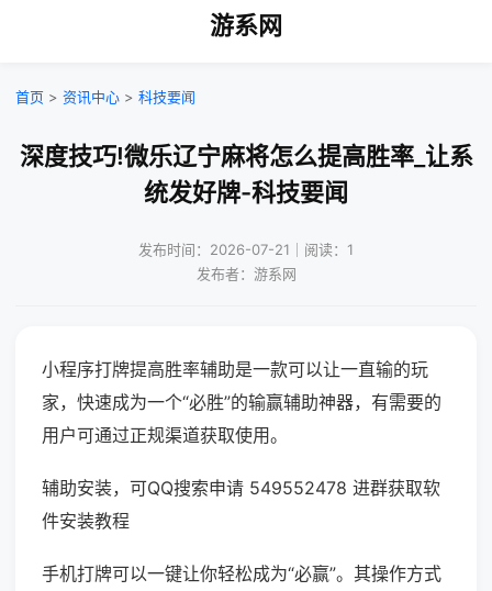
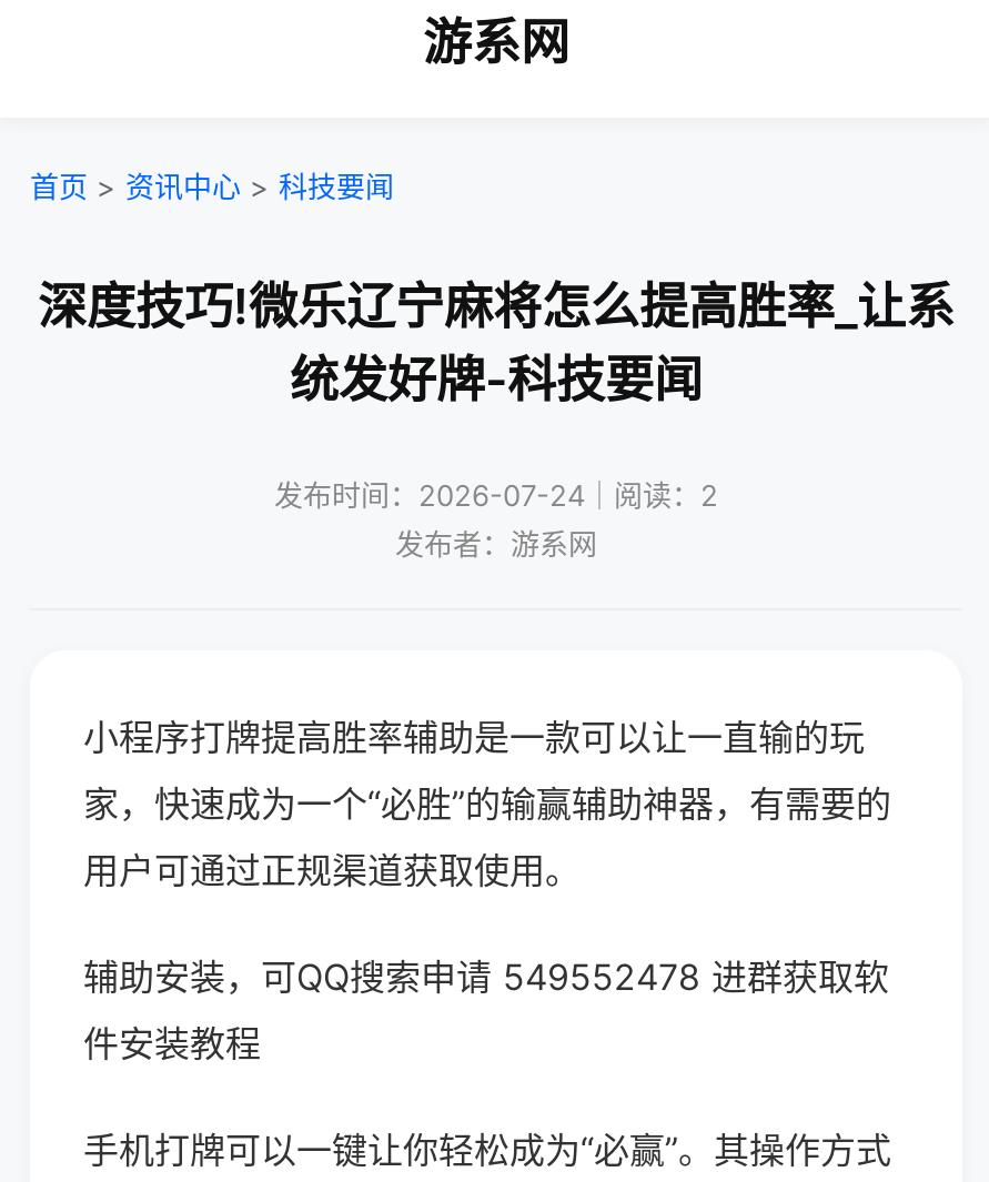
[138,241,354,258] 发布时间：2026-07-21｜阅读：1 -> [274,477,718,513] 发布时间：2026-07-24｜阅读：2

